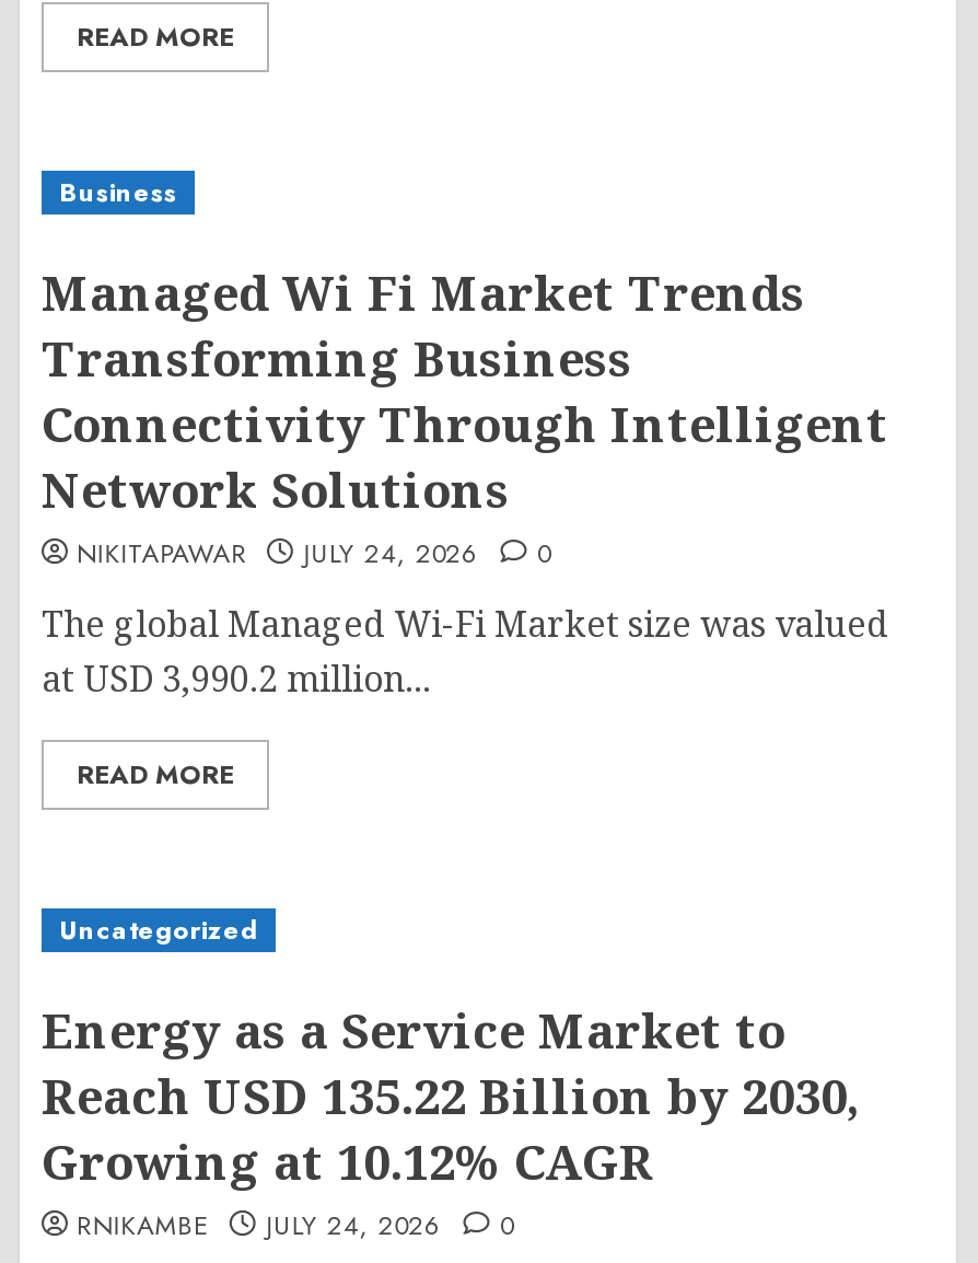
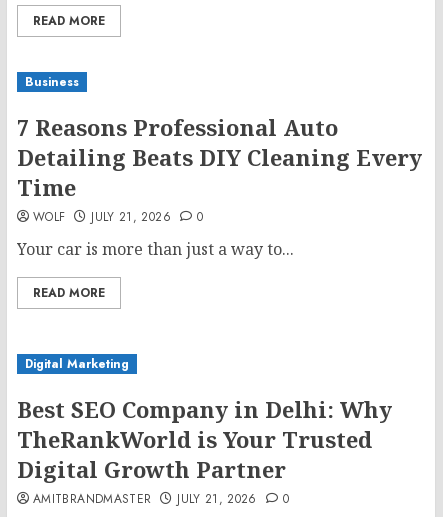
[42,258,888,573] Managed Wi Fi Market Trends | Transforming Business | Connectivity Through Intelligent | Network Solutions | NIKITAPAWAR | JULY 24, 2026 -> [17,112,422,226] 7 Reasons Professional Auto | Detailing Beats DIY Cleaning Every | Time | WOLF | JULY 21, 2026
[42,600,888,703] The global Managed Wi-Fi Market size was valued | at USD 3,990.2 million... -> [17,238,294,260] Your car is more than just a way to...
[59,911,258,950] Uncategorized -> [25,355,129,373] Digital Marketing
[42,996,860,1245] Energy as a Service Market to | Reach USD 135.22 Billion by 2030, | Growing at 10.12% CAGR | RNIKAMBE | JULY 24, 2026 -> [17,394,392,508] Best SEO Company in Delhi: Why | TheRankWorld is Your Trusted | Digital Growth Partner | AMITBRANDMASTER | JULY 21, 2026

